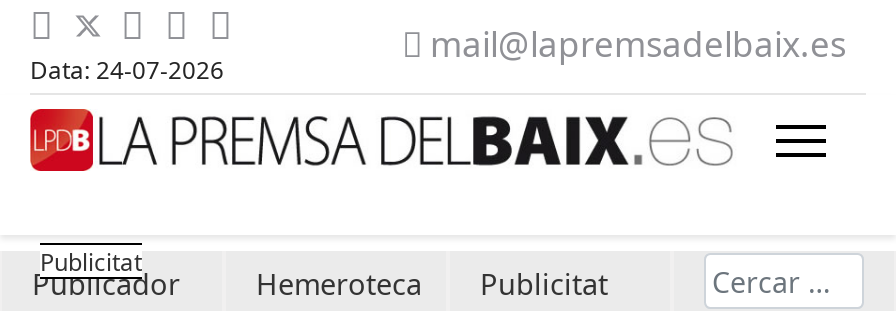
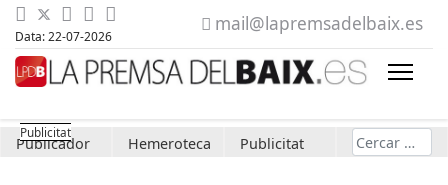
[30,53,224,87] Data: 24-07-2026 -> [15,28,112,45] Data: 22-07-2026

